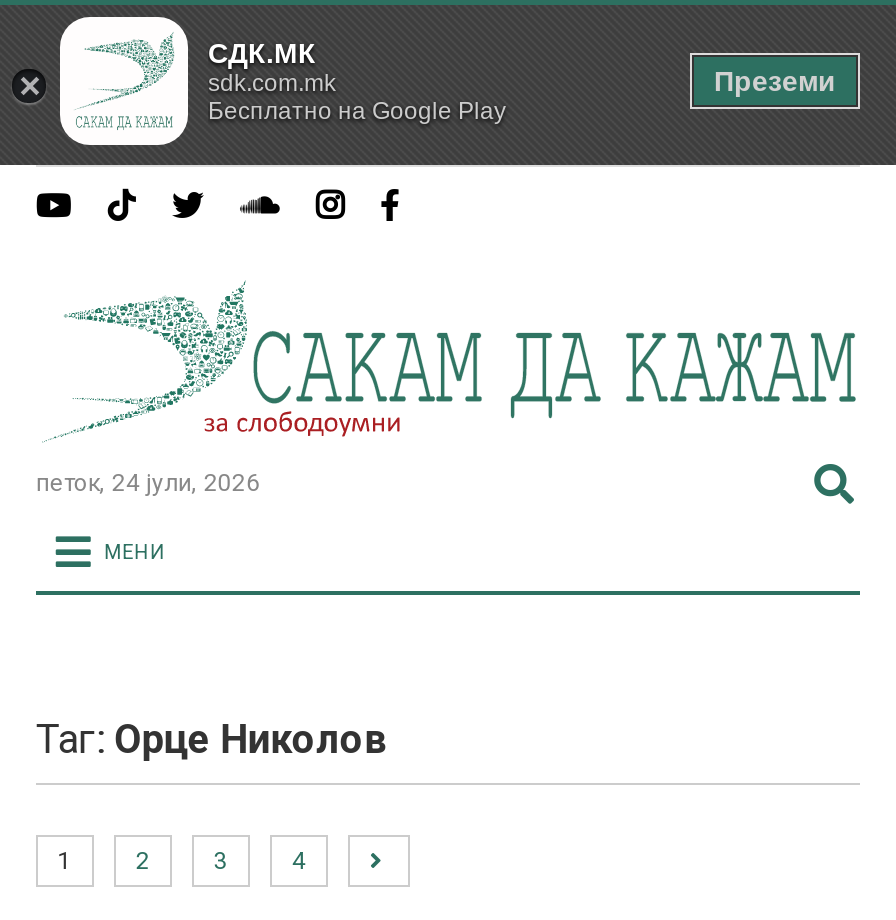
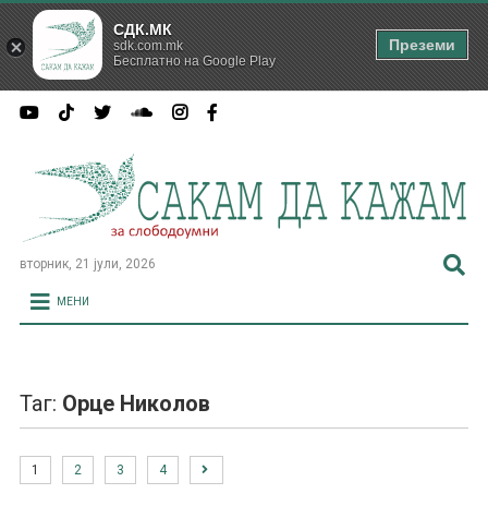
[36,468,260,496] петок, 24 јули, 2026 -> [19,256,156,271] вторник, 21 јули, 2026

